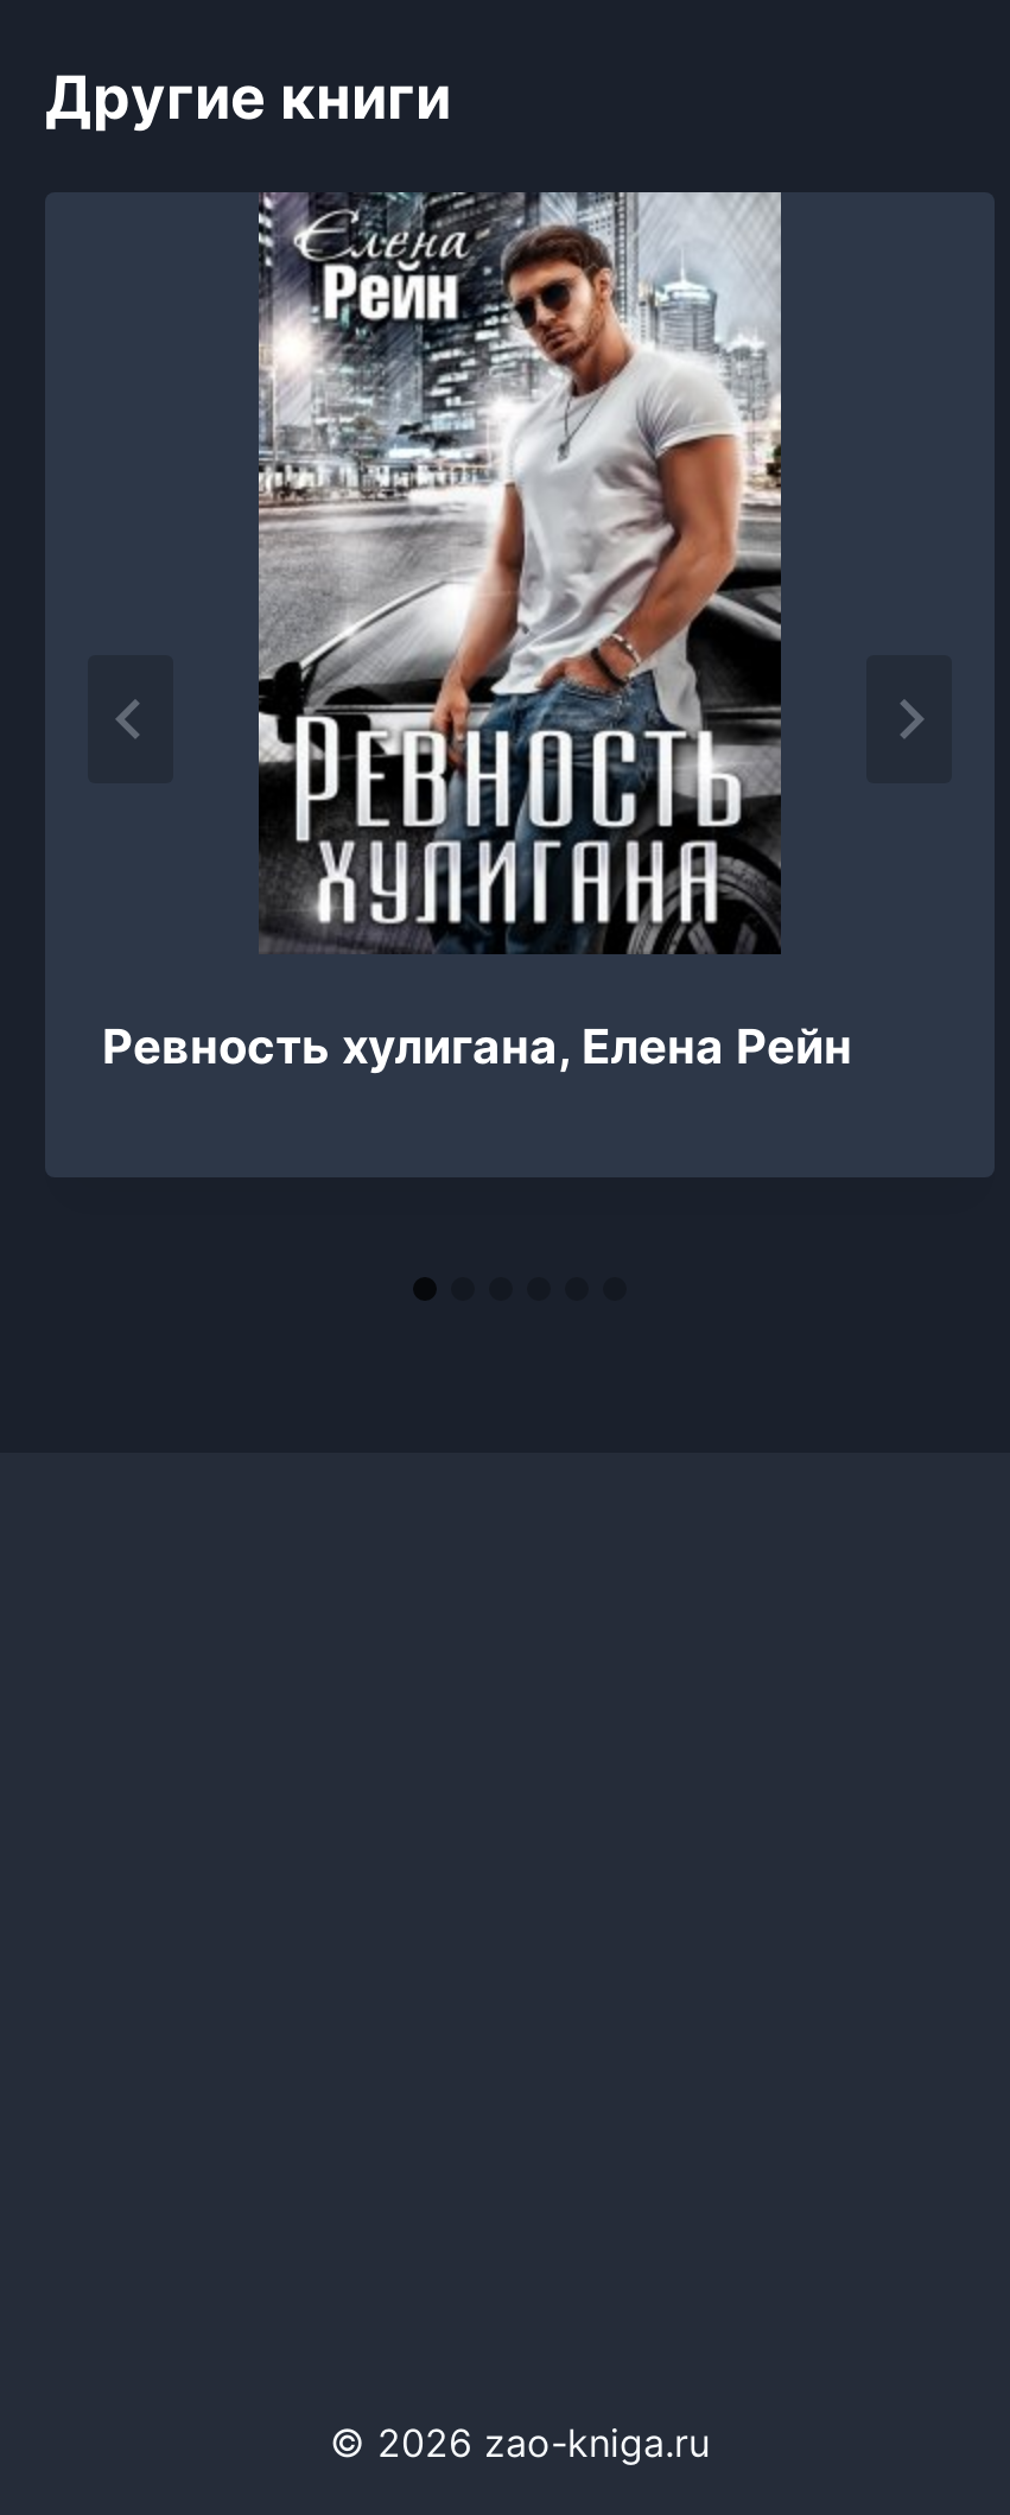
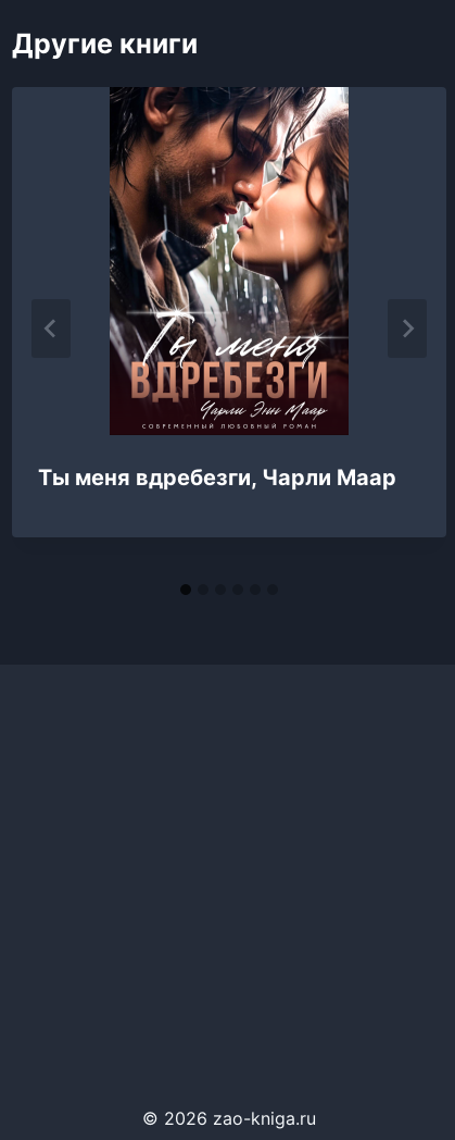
[102,190,852,1074] [image] | Ревность хулигана, Елена Рейн -> [38,86,396,490] [image] | Ты меня вдребезги, Чарли Маар

